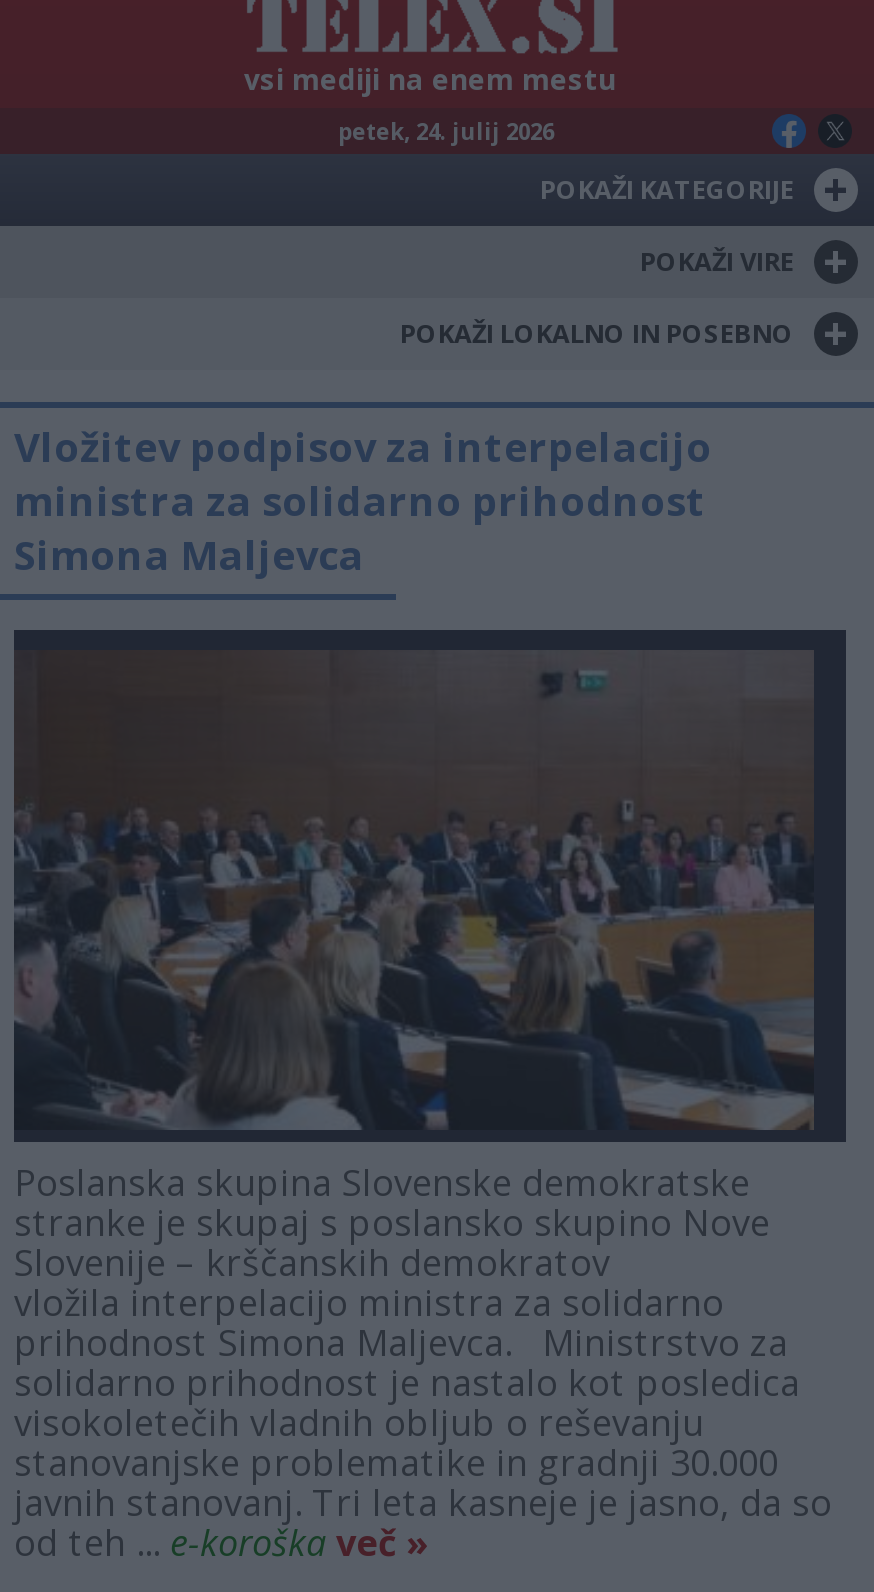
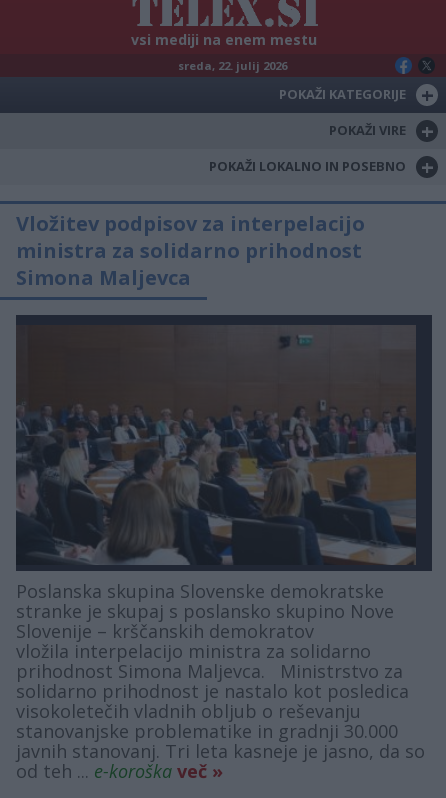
[338,116,554,146] petek, 24. julij 2026 -> [177,58,286,73] sreda, 22. julij 2026

